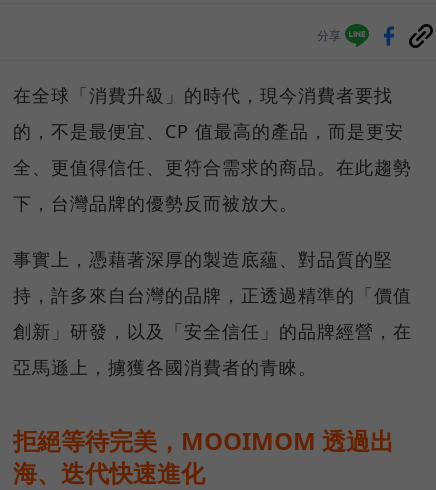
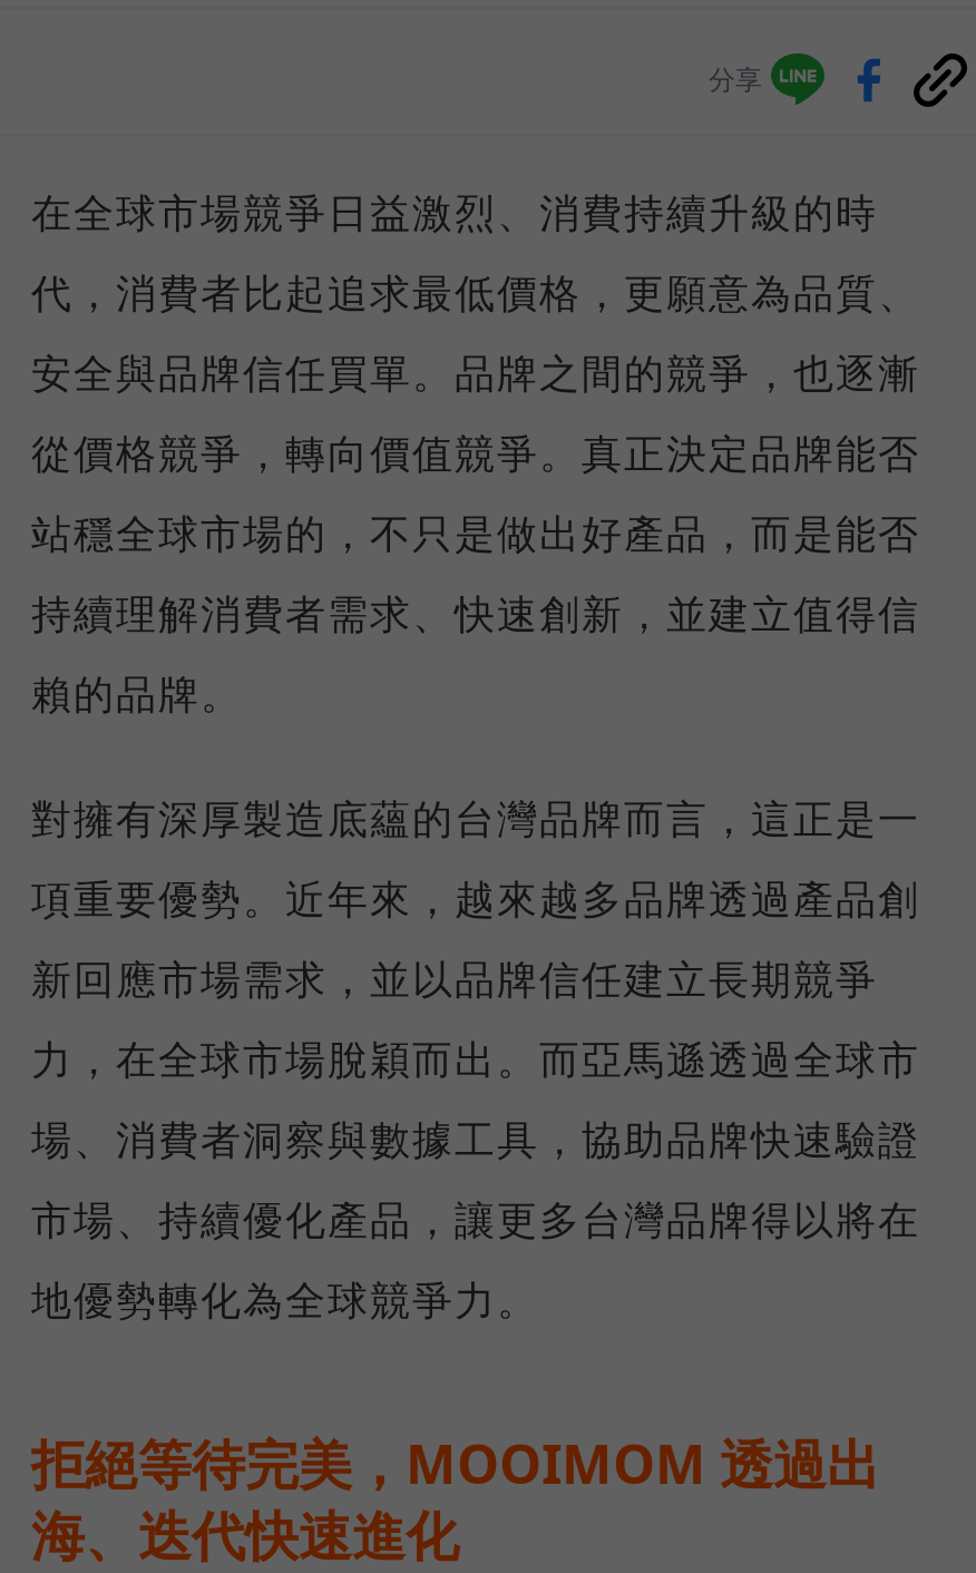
[13,83,412,379] 在全球「消費升級」的時代，現今消費者要找 | 的，不是最便宜、CP 值最高的產品，而是更安 | 全、更值得信任、更符合需求的商品。在此趨勢 | 下，台灣品牌的優勢反而被放大。 | 事實上，憑藉著深厚的製造底蘊、對品質的堅 | 持，許多來自台灣的品牌，正透過精準的「價值 | 創新」研發，以及「安全信任」的品牌經營，在 | 亞馬遜上，擄獲各國消費者的青睞。 -> [31,184,920,1325] 在全球市場競爭日益激烈、消費持續升級的時 | 代，消費者比起追求最低價格，更願意為品質、 | 安全與品牌信任買單。品牌之間的競爭，也逐漸 | 從價格競爭，轉向價值競爭。真正決定品牌能否 | 站穩全球市場的，不只是做出好產品，而是能否 | 持續理解消費者需求、快速創新，並建立值得信 | 賴的品牌。 | 對擁有深厚製造底蘊的台灣品牌而言，這正是一 | 項重要優勢。近年來，越來越多品牌透過產品創 | 新回應市場需求，並以品牌信任建立長期競爭 | 力，在全球市場脫穎而出。而亞馬遜透過全球市 | 場、消費者洞察與數據工具，協助品牌快速驗證 | 市場、持續優化產品，讓更多台灣品牌得以將在 | 地優勢轉化為全球競爭力。

